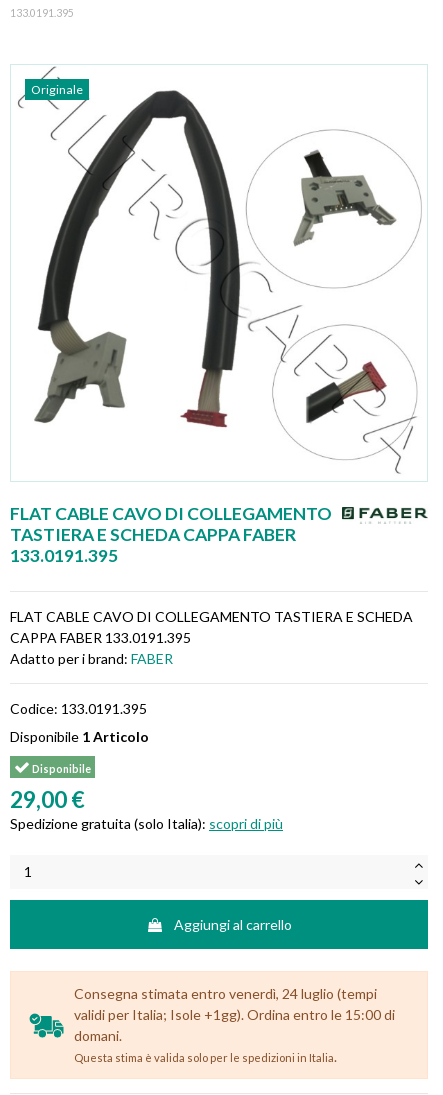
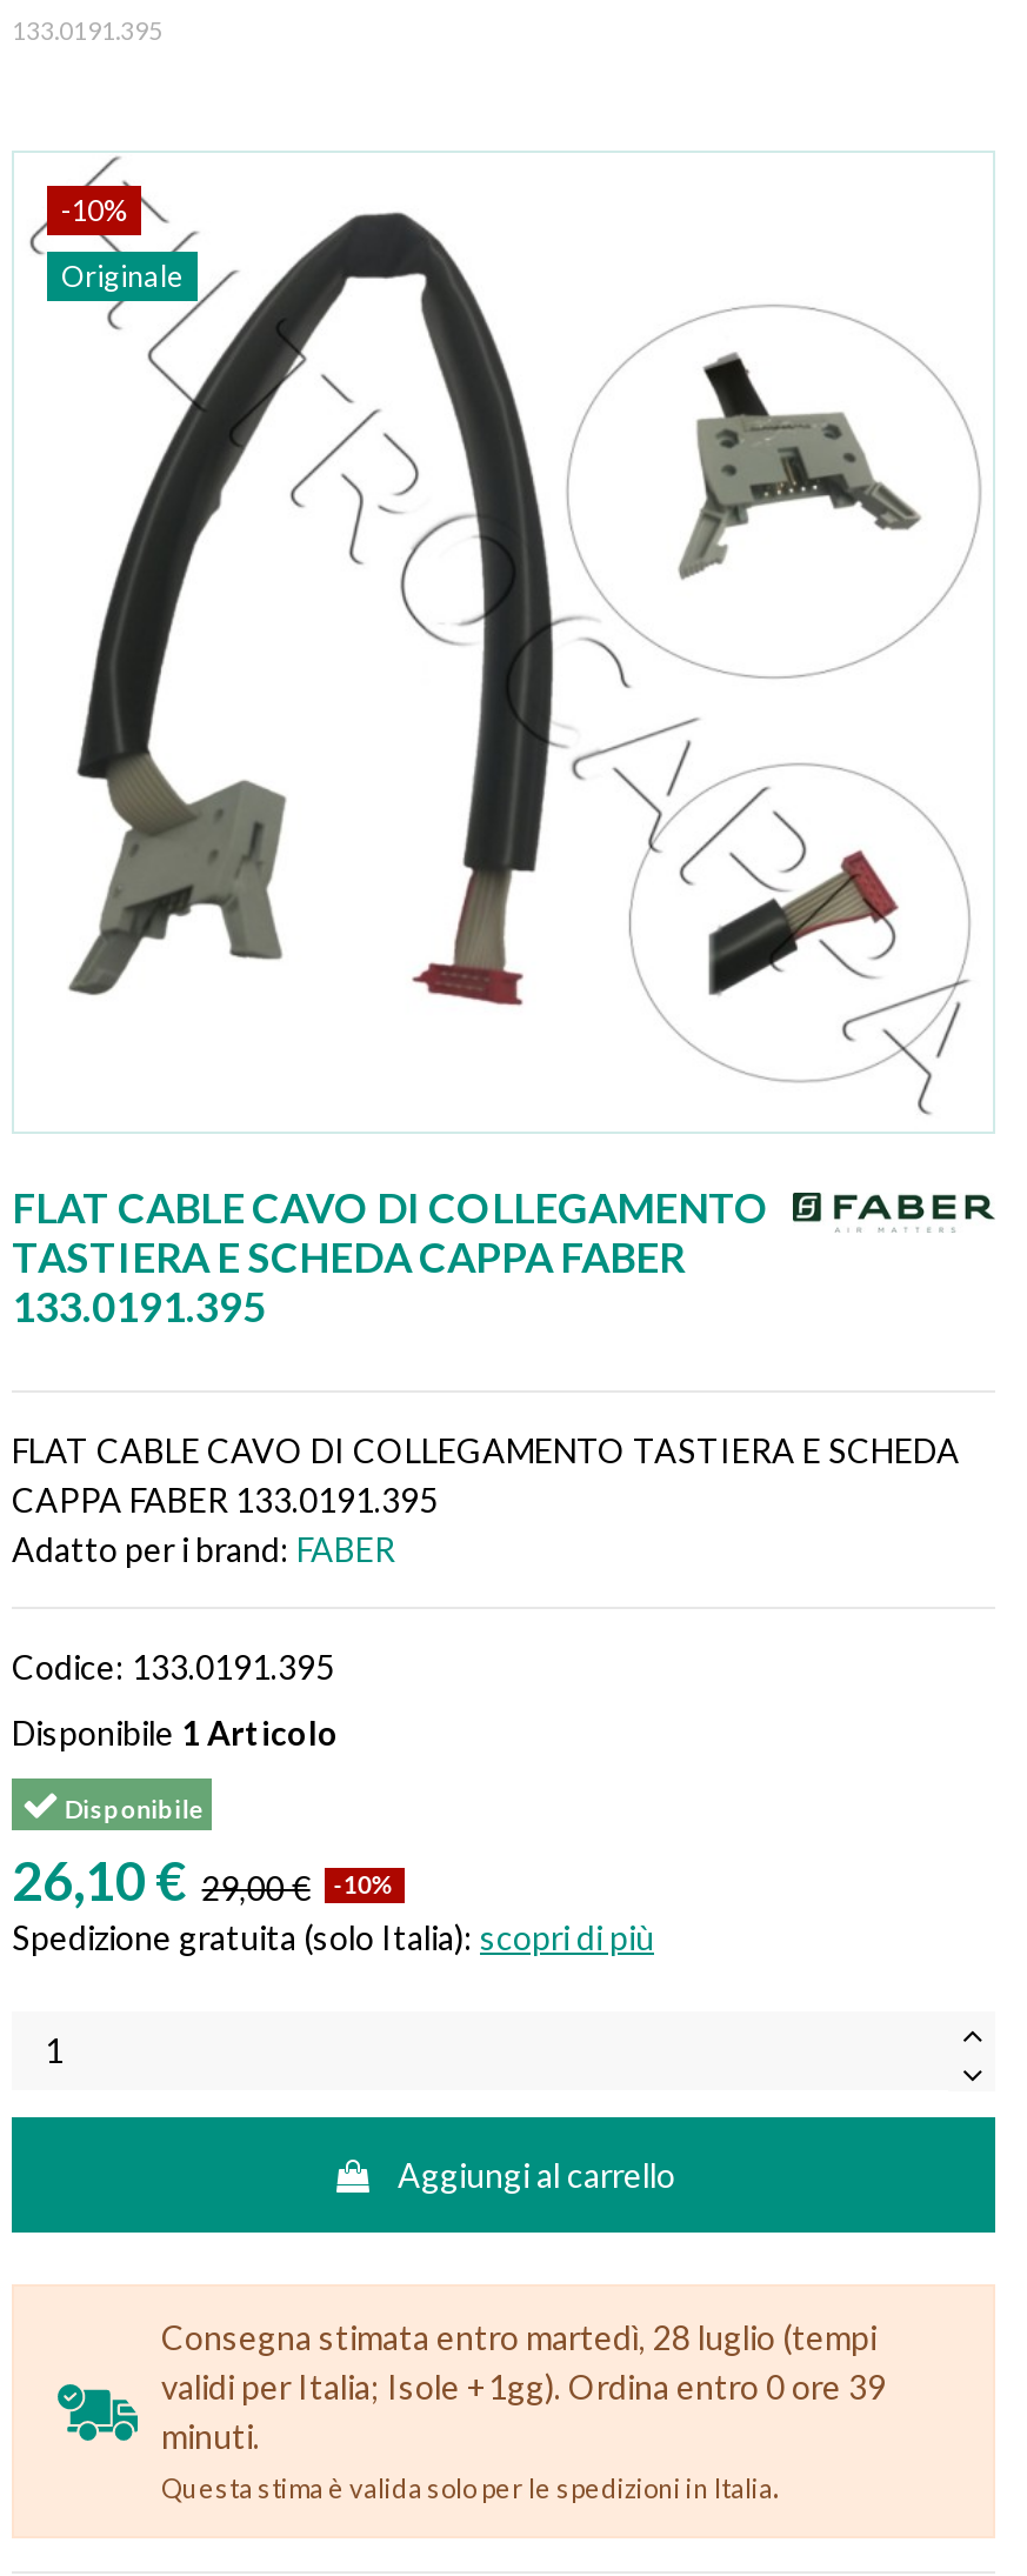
none -> [61,193,127,228] -10%
moved [31,82,83,97] -> [61,259,184,294]: Originale
[10,786,85,813] 29,00 € -> [12,1849,395,1912] 26,10 € 29,00 € | -10%
[73,985,394,1044] Consegna stimata entro venerdì, 24 luglio (tempi | validi per Italia; Isole +1gg). Ordina entro le 15:00 di | domani. -> [161,2316,886,2455] Consegna stimata entro martedì, 28 luglio (tempi | validi per Italia; Isole +1gg). Ordina entro 0 ore 39 | minuti.

